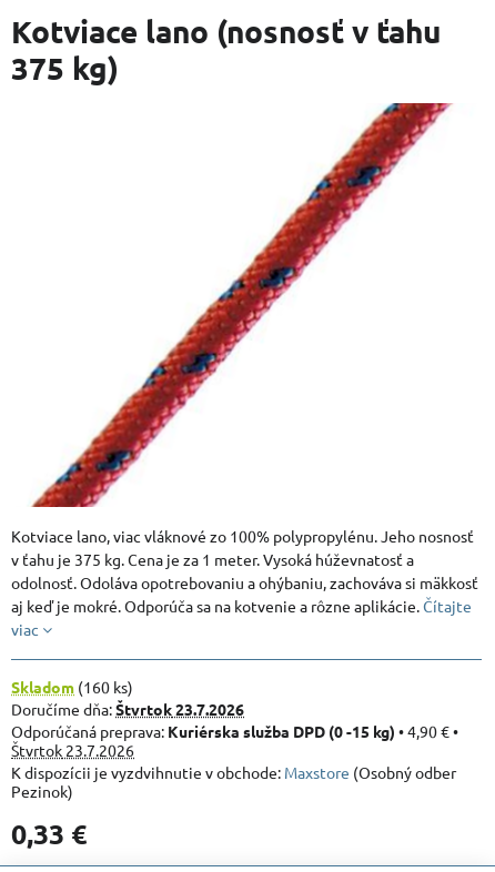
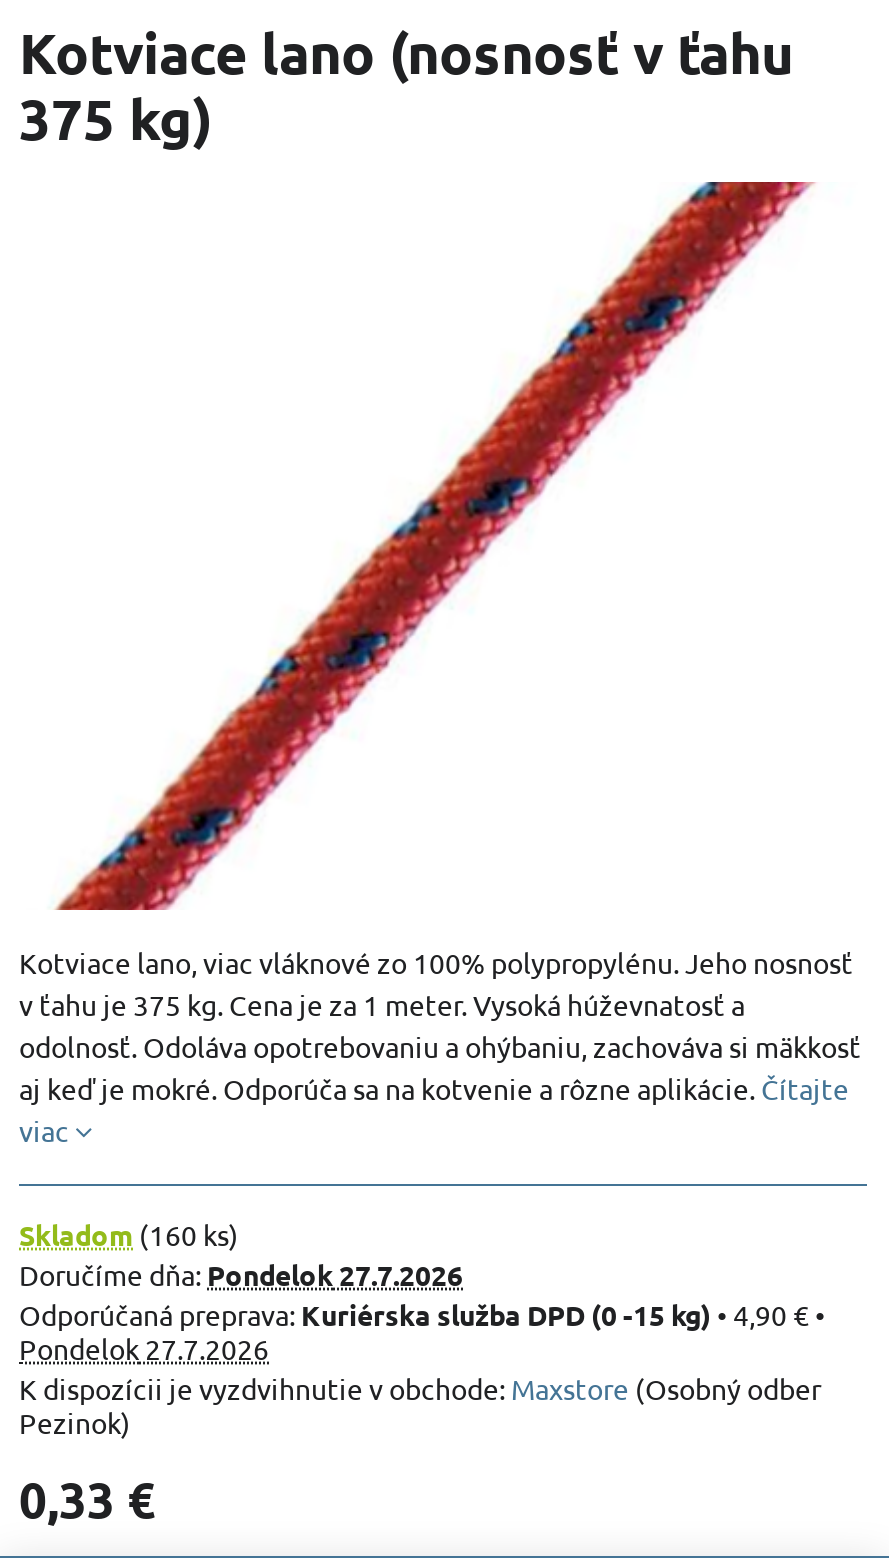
[11,699,244,719] Doručíme dňa: Štvrtok 23.7.2026 -> [19,1256,463,1292] Doručíme dňa: Pondelok 27.7.2026
[11,740,134,760] Štvrtok 23.7.2026 -> [19,1330,269,1366] Pondelok 27.7.2026

